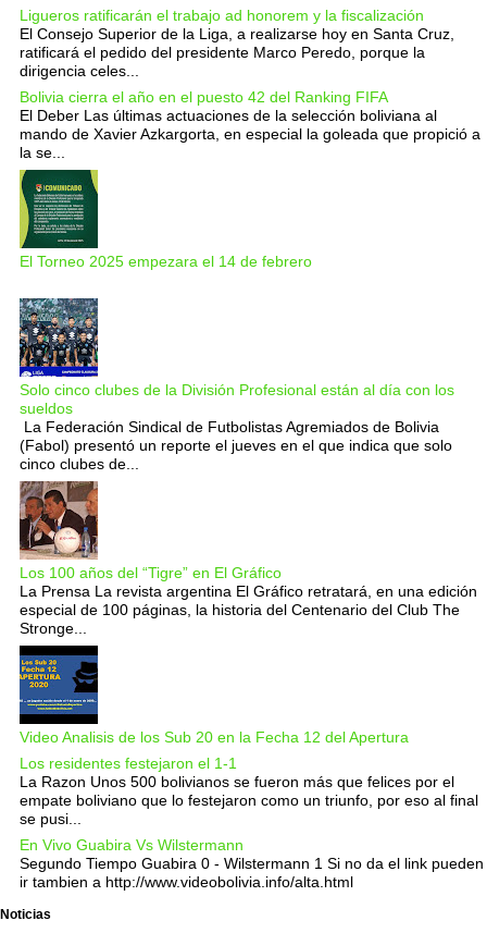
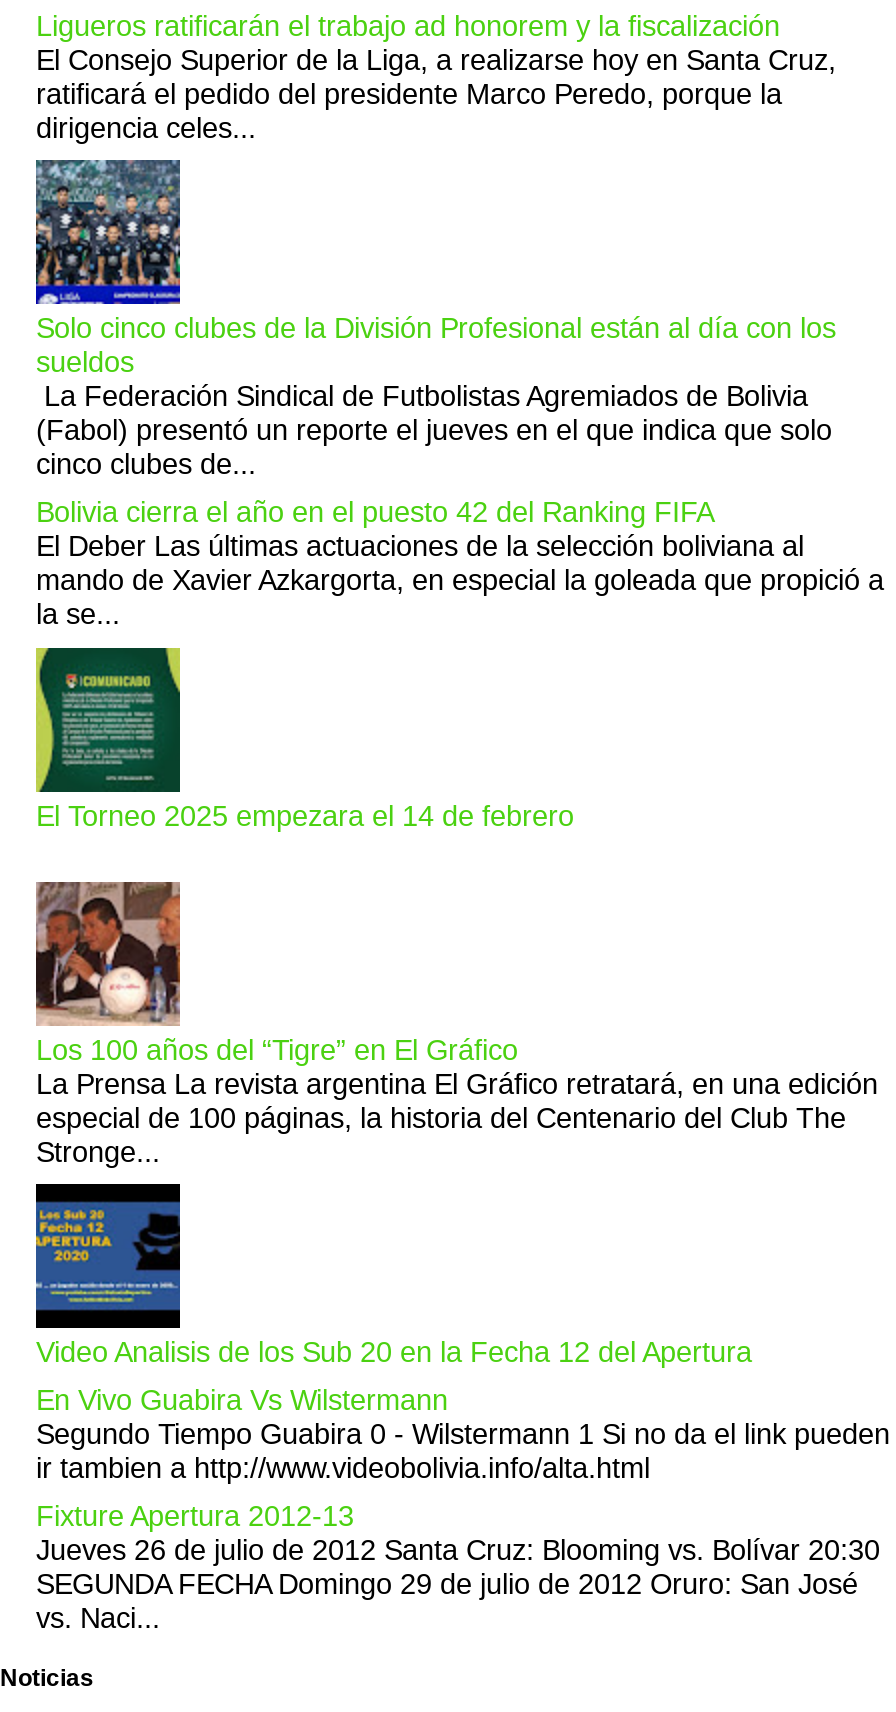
moved [20,89,480,271] -> [36,497,884,831]: [image] | Bolivia cierra el año en el puesto 42 del Ranking FIFA | El Deber Las últimas actuaciones de la selección boliviana al | mando de Xavier Azkargorta, en especial la goleada que propició a | la se... | El Torneo 2025 empezara el 14 de febrero
moved [18,297,454,472] -> [34,158,836,481]: [image] | Solo cinco clubes de la División Profesional están al día con los | sueldos | La Federación Sindical de Futbolistas Agremiados de Bolivia | (Fabol) presentó un reporte el jueves en el que indica que solo | cinco clubes de...
[20,755,478,828] Los residentes festejaron el 1-1 | La Razon Unos 500 bolivianos se fueron más que felices por el | empate boliviano que lo festejaron como un triunfo, por eso al final | se pusi... -> none
moved [20,837,484,891] -> [36,1384,890,1484]: En Vivo Guabira Vs Wilstermann | Segundo Tiempo Guabira 0 - Wilstermann 1 Si no da el link pueden | ir tambien a http://www.videobolivia.info/alta.html
none -> [36,1501,880,1635] Fixture Apertura 2012-13 | Jueves 26 de julio de 2012 Santa Cruz: Blooming vs. Bolívar 20:30 | SEGUNDA FECHA Domingo 29 de julio de 2012 Oruro: San José | vs. Naci...

